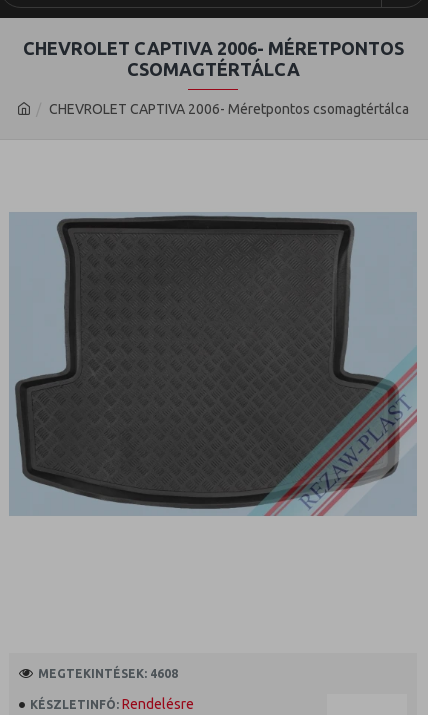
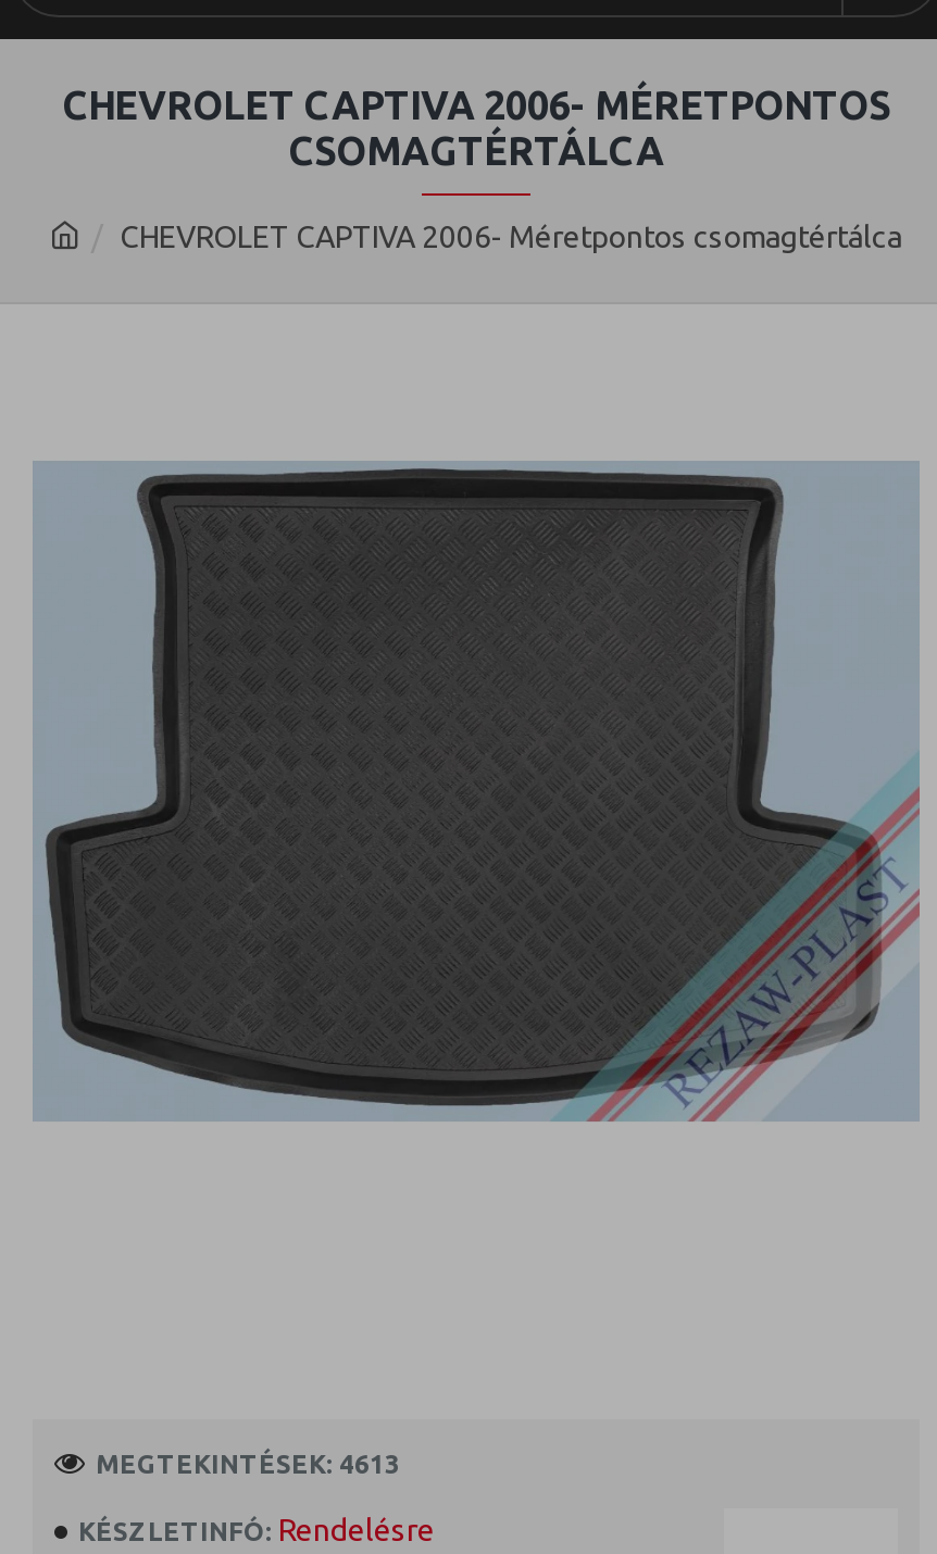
[38,666,178,679] MEGTEKINTÉSEK: 4608 -> [96,1449,400,1477] MEGTEKINTÉSEK: 4613

